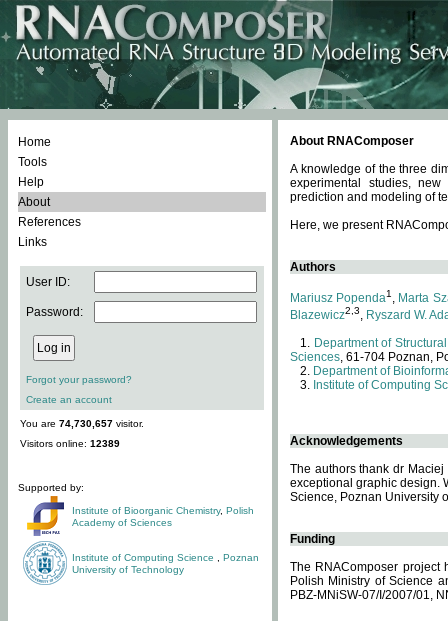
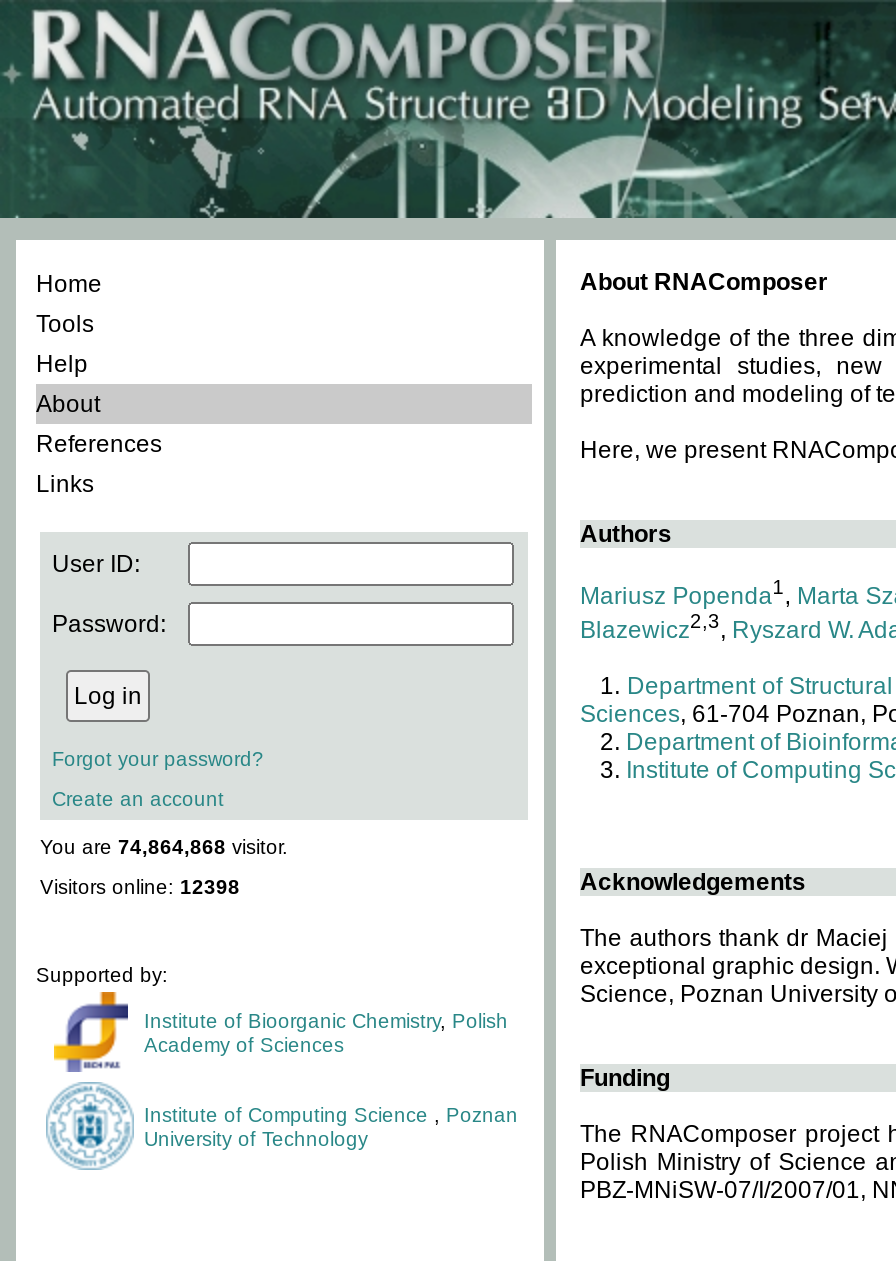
[20,418,144,429] You are 74,730,657 visitor. -> [40,836,288,858] You are 74,864,868 visitor.
[20,438,120,449] Visitors online: 12389 -> [40,876,240,898] Visitors online: 12398

